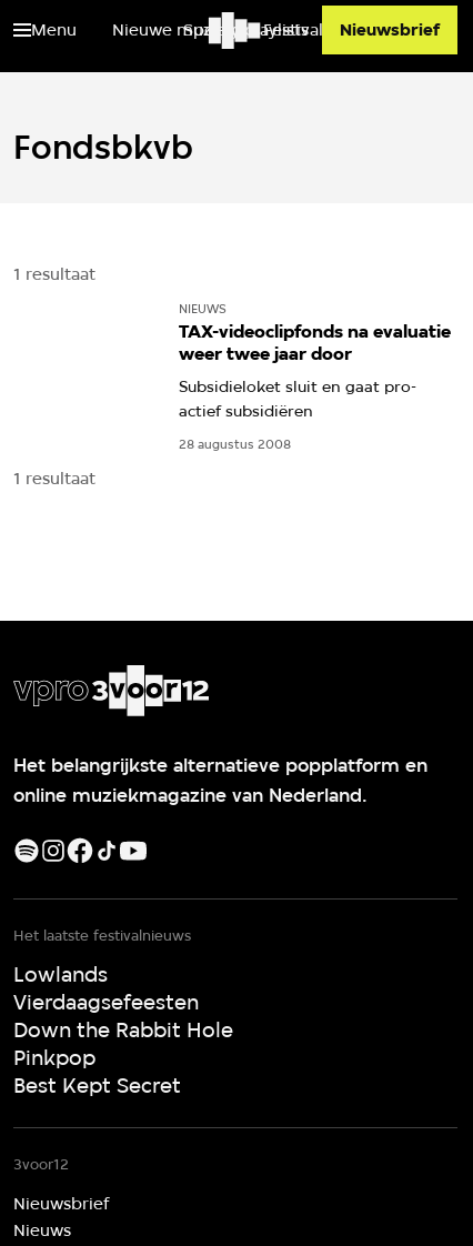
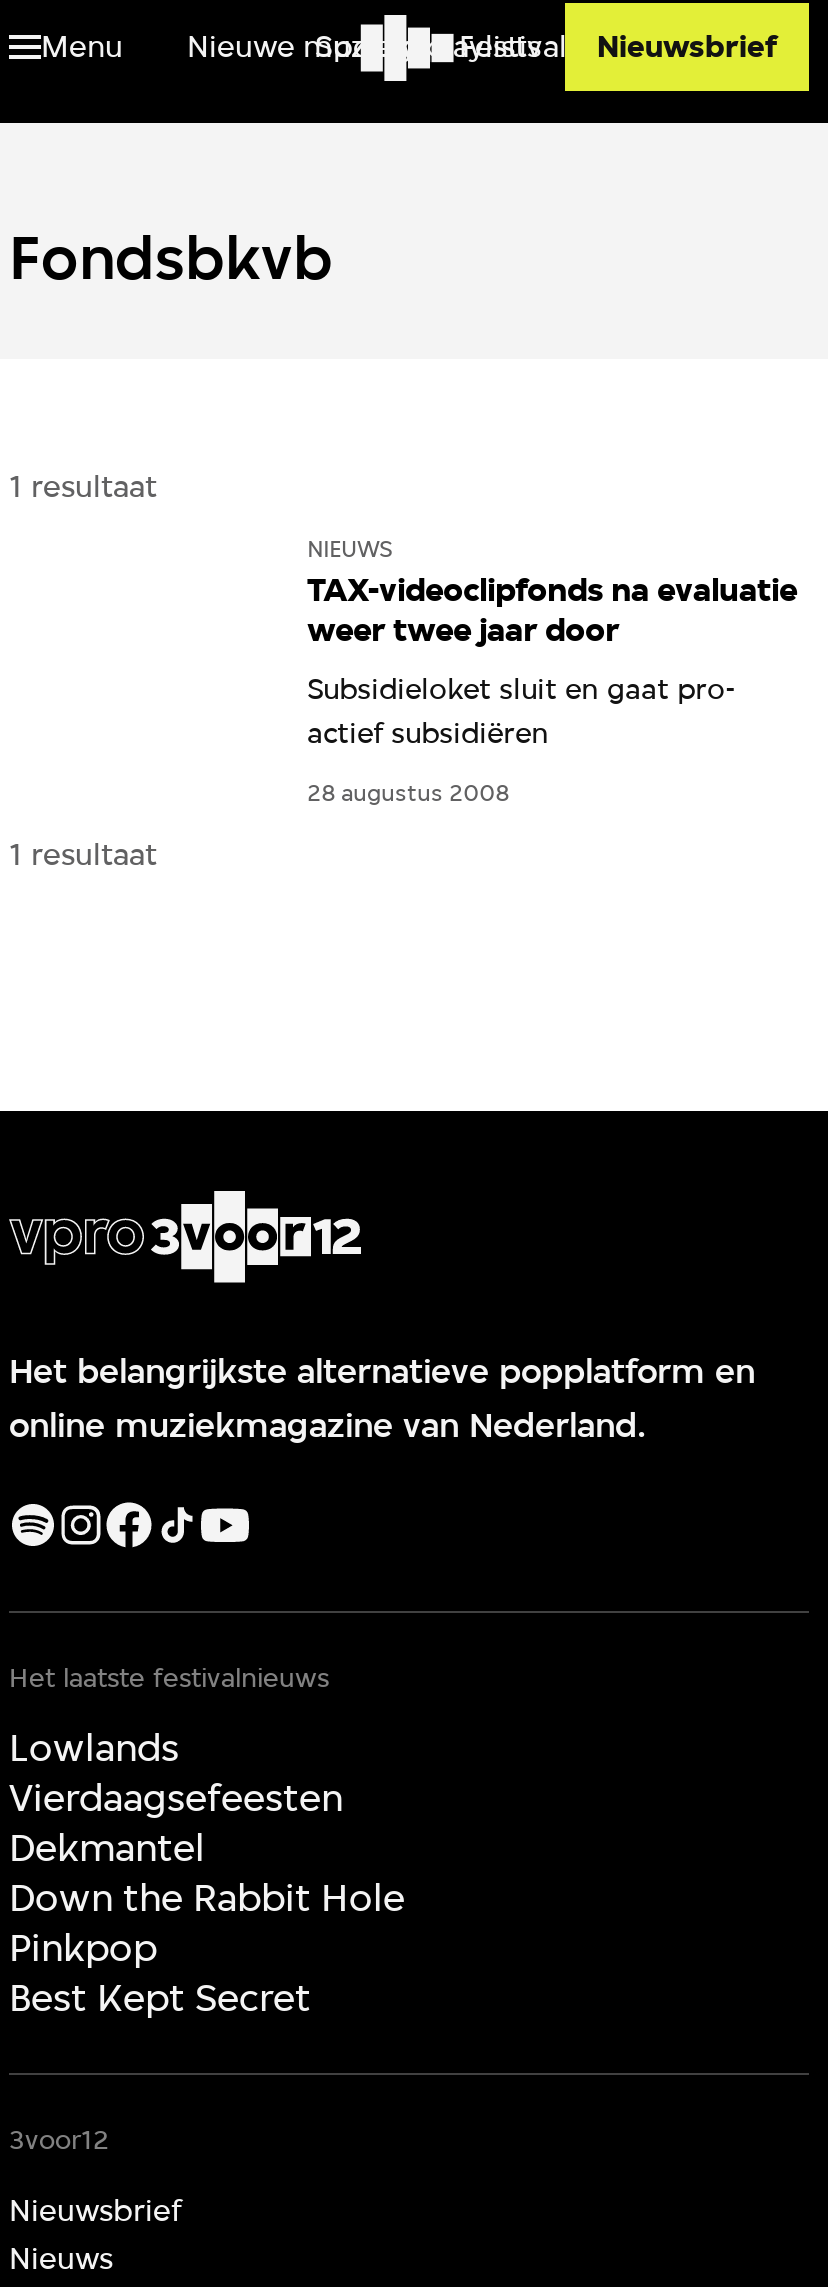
none -> [9,1826,205,1872] Dekmantel

